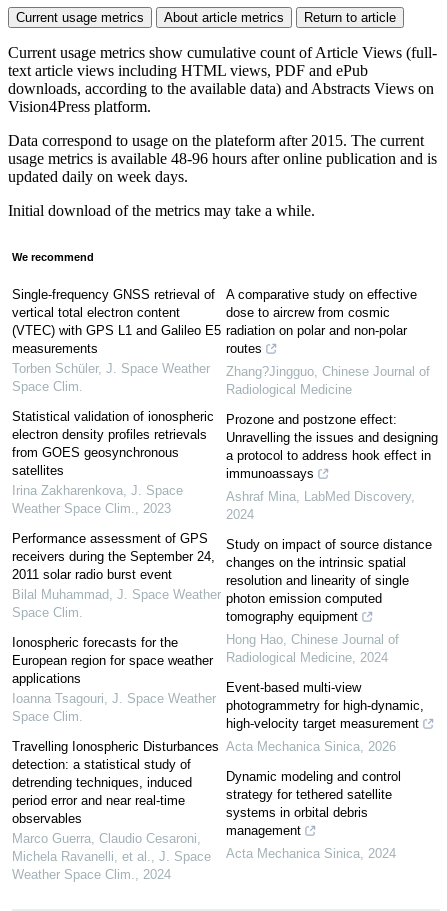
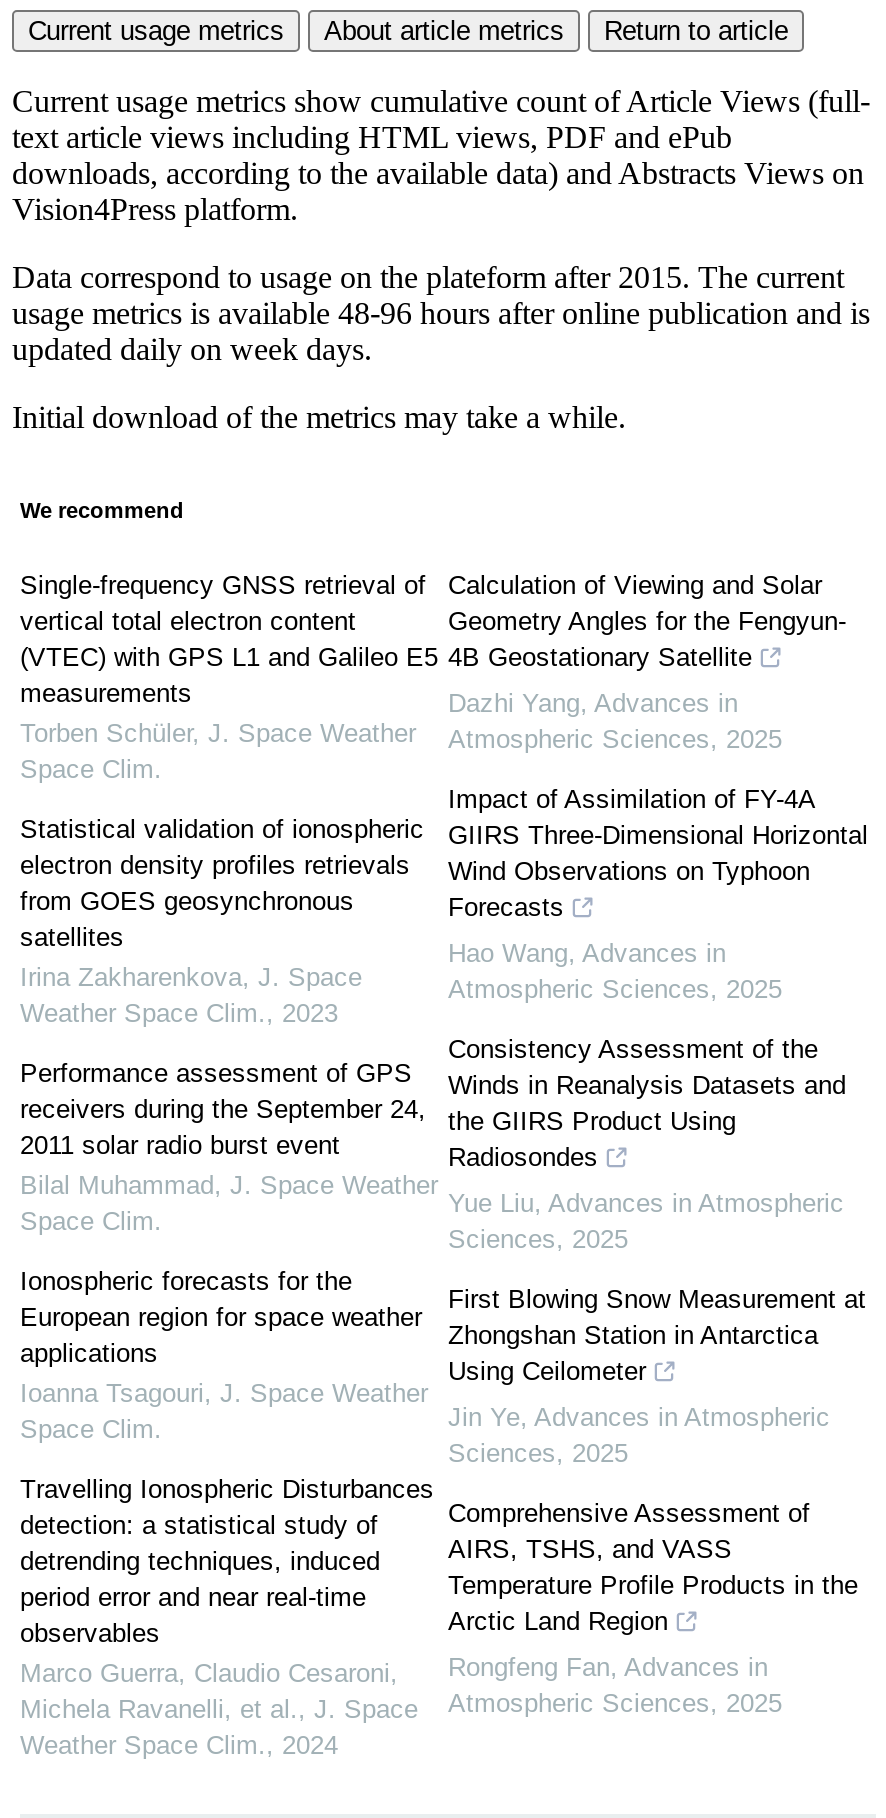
[226,287,417,356] A comparative study on effective | dose to aircrew from cosmic | radiation on polar and non-polar | routes -> [448,571,846,673] Calculation of Viewing and Solar | Geometry Angles for the Fengyun- | 4B Geostationary Satellite
[226,364,430,397] Zhang?Jingguo, Chinese Journal of | Radiological Medicine -> [448,689,782,755] Dazhi Yang, Advances in | Atmospheric Sciences, 2025
[226,412,438,481] Prozone and postzone effect: | Unravelling the issues and designing | a protocol to address hook effect in | immunoassays -> [448,785,868,923] Impact of Assimilation of FY-4A | GIIRS Three-Dimensional Horizontal | Wind Observations on Typhoon | Forecasts
[226,489,415,522] Ashraf Mina, LabMed Discovery, | 2024 -> [448,939,782,1005] Hao Wang, Advances in | Atmospheric Sciences, 2025
[226,537,432,624] Study on impact of source distance | changes on the intrinsic spatial | resolution and linearity of single | photon emission computed | tomography equipment -> [448,1035,846,1173] Consistency Assessment of the | Winds in Reanalysis Datasets and | the GIIRS Product Using | Radiosondes
[226,632,399,665] Hong Hao, Chinese Journal of | Radiological Medicine, 2024 -> [448,1189,844,1255] Yue Liu, Advances in Atmospheric | Sciences, 2025
[226,680,424,731] Event-based multi-view | photogrammetry for high-dynamic, | high-velocity target measurement -> [448,1285,866,1387] First Blowing Snow Measurement at | Zhongshan Station in Antarctica | Using Ceilometer
[226,739,396,754] Acta Mechanica Sinica, 2026 -> [448,1403,830,1469] Jin Ye, Advances in Atmospheric | Sciences, 2025
[226,769,401,838] Dynamic modeling and control | strategy for tethered satellite | systems in orbital debris | management -> [448,1499,858,1637] Comprehensive Assessment of | AIRS, TSHS, and VASS | Temperature Profile Products in the | Arctic Land Region
[226,846,396,861] Acta Mechanica Sinica, 2024 -> [448,1653,782,1719] Rongfeng Fan, Advances in | Atmospheric Sciences, 2025

